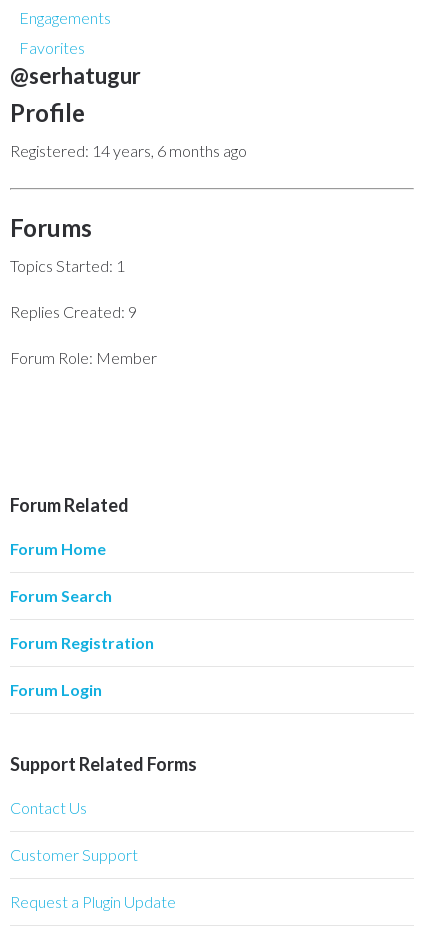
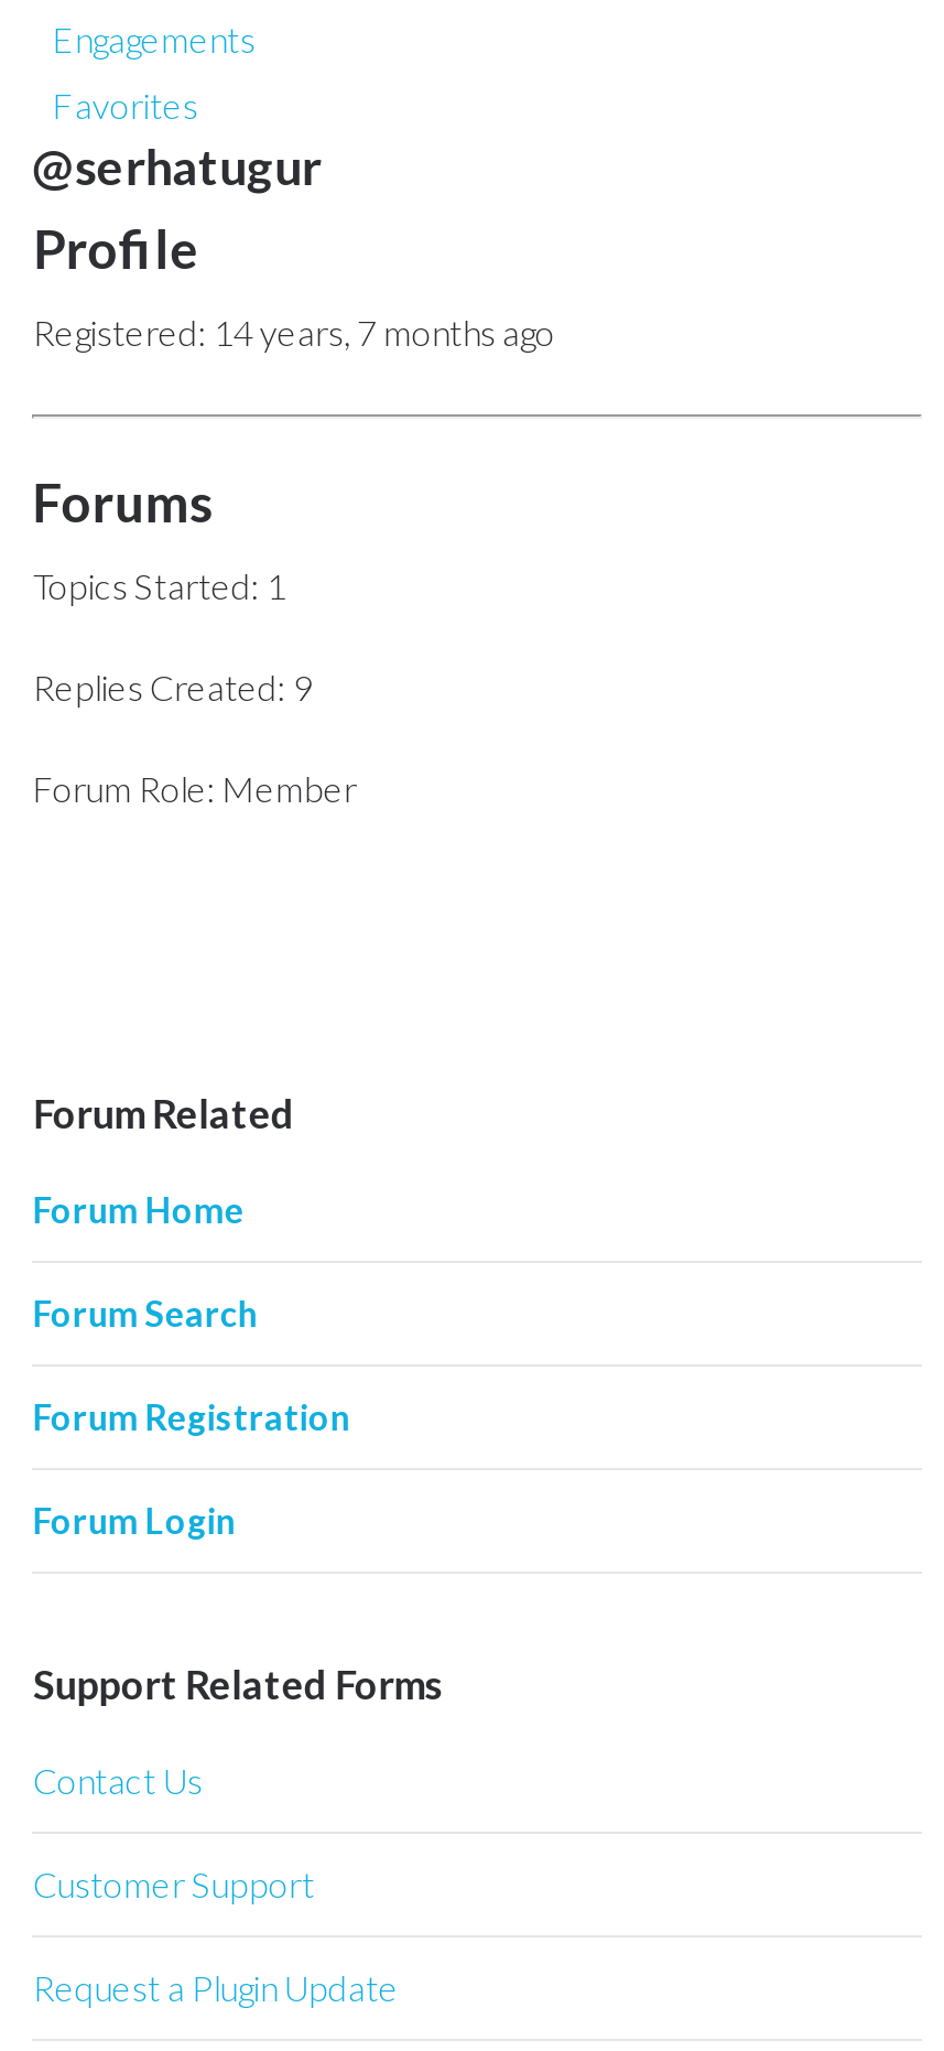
[10,141,247,160] Registered: 14 years, 6 months ago -> [33,311,555,353] Registered: 14 years, 7 months ago

